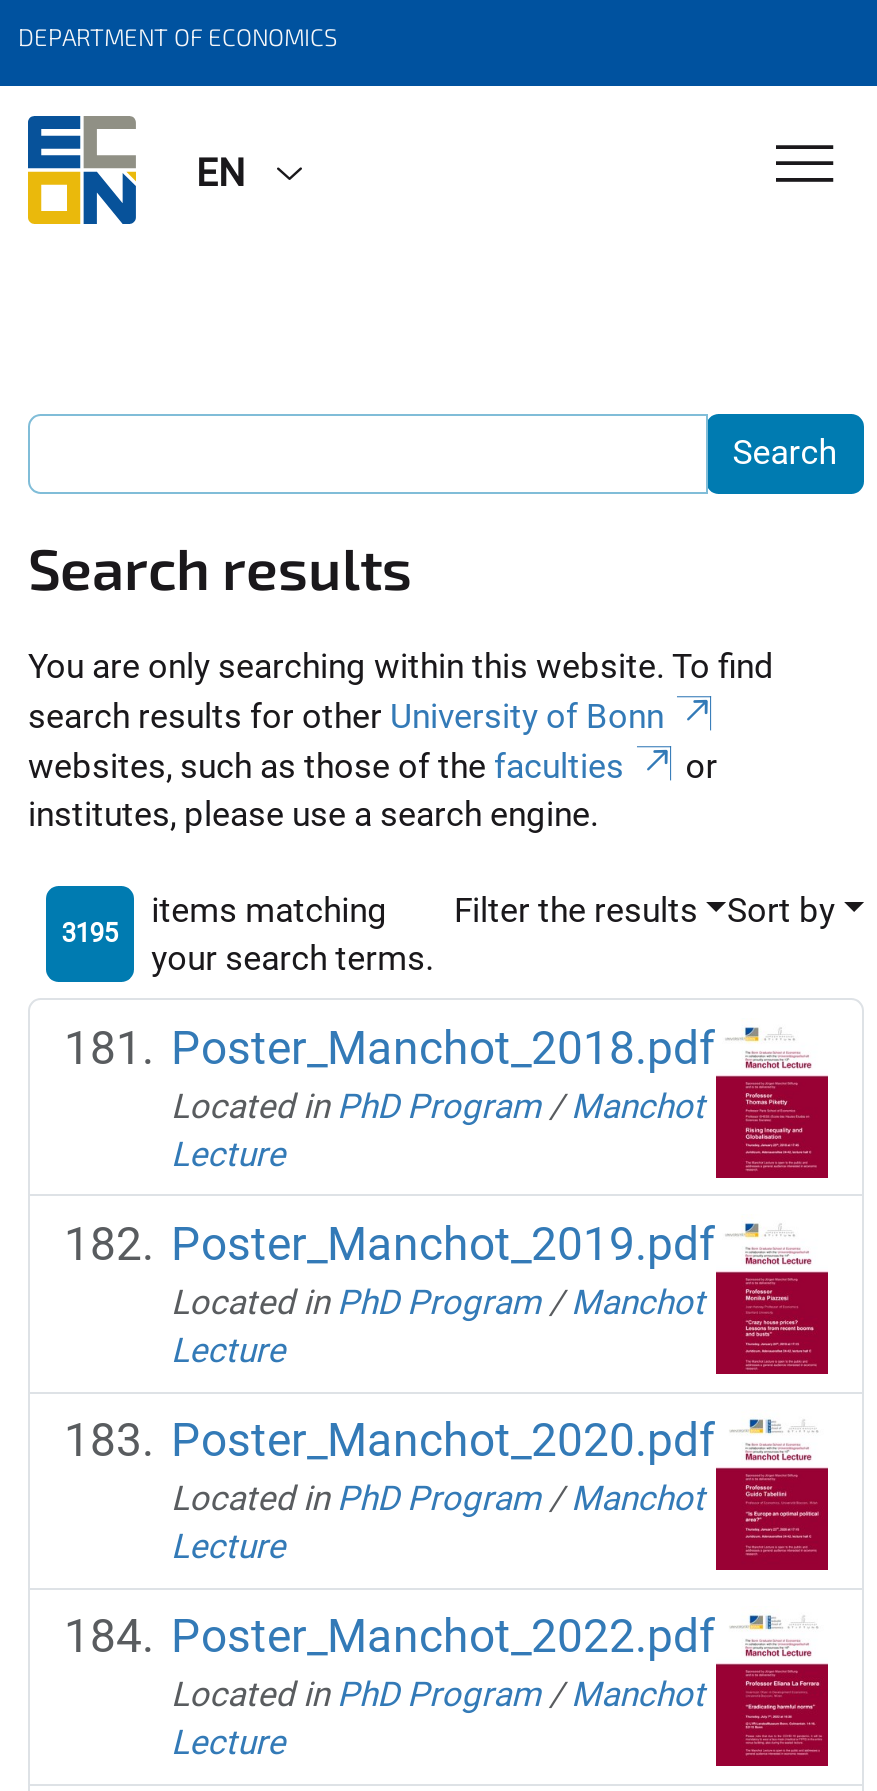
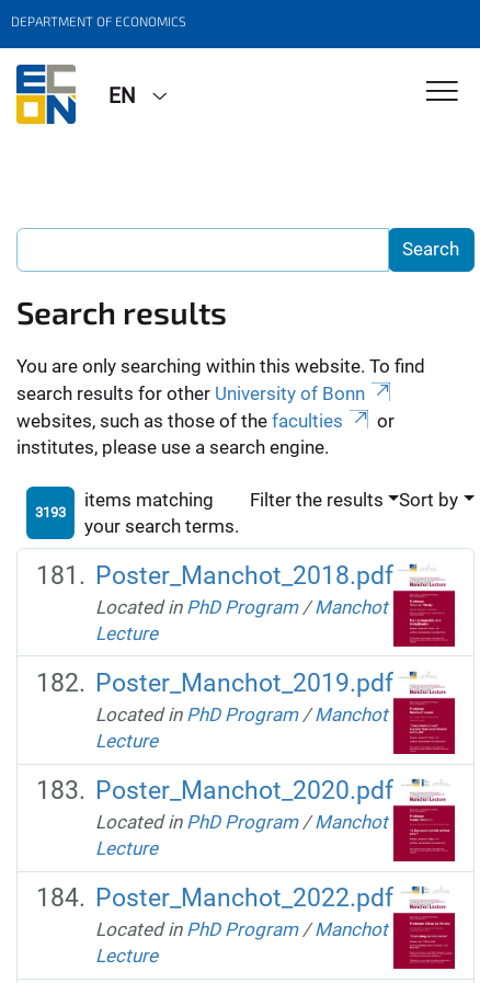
[62,918,118,948] 3195 -> [35,504,66,520] 3193

